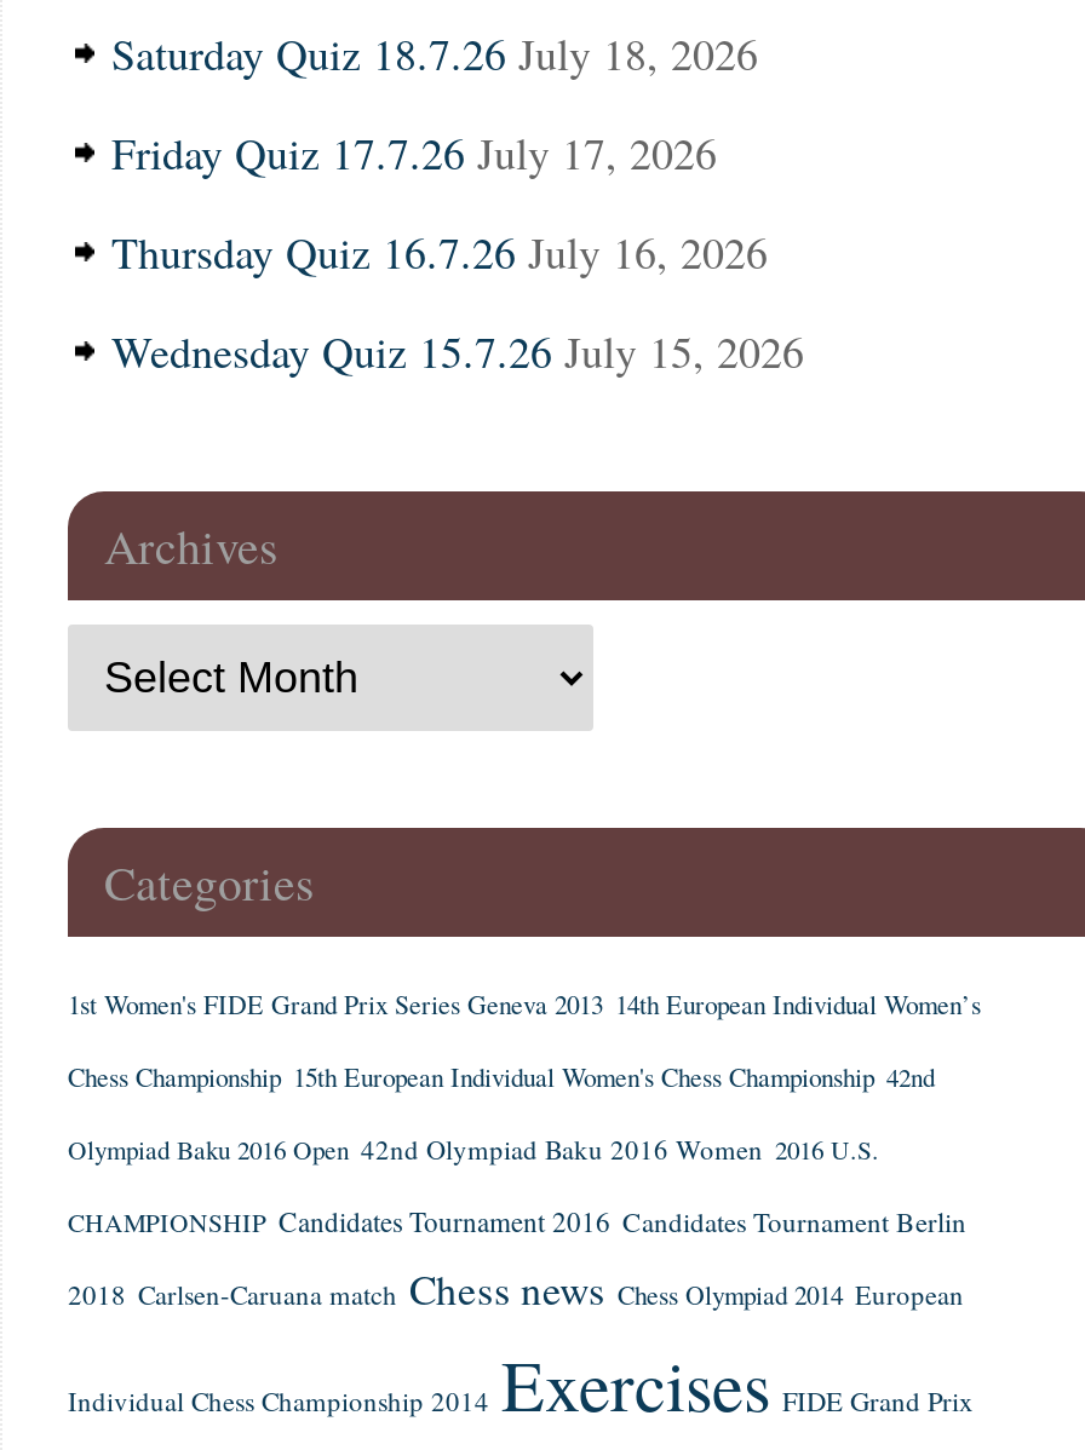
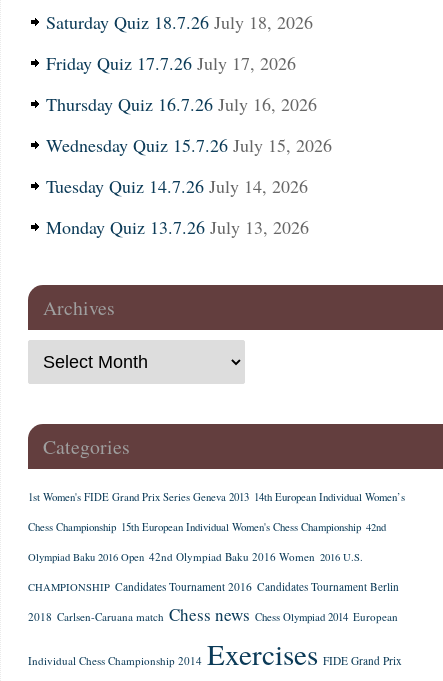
none -> [46,174,309,239] Tuesday Quiz 14.7.26 July 14, 2026 | Monday Quiz 13.7.26 July 13, 2026

